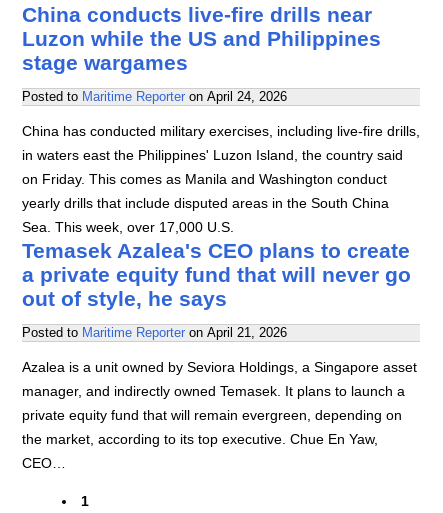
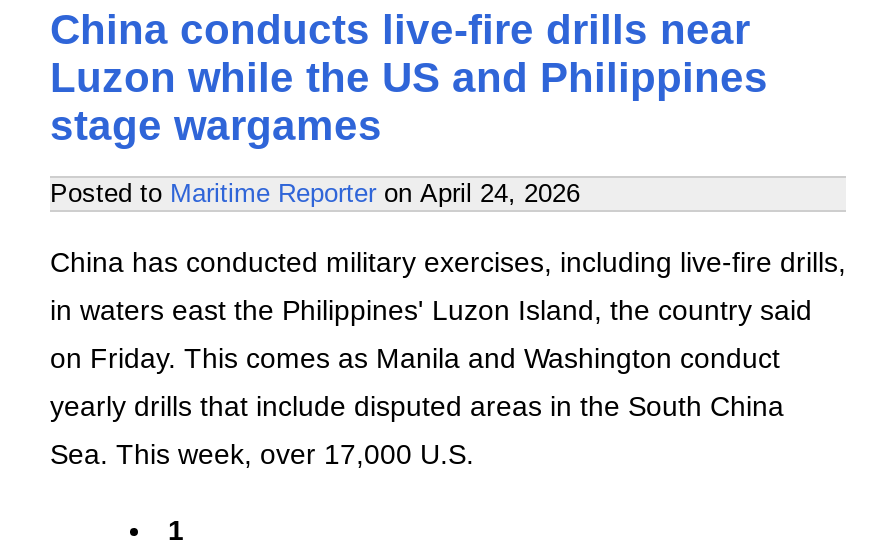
[22,239,417,471] Temasek Azalea's CEO plans to create | a private equity fund that will never go | out of style, he says | Posted to Maritime Reporter on April 21, 2026 | Azalea is a unit owned by Seviora Holdings, a Singapore asset | manager, and indirectly owned Temasek. It plans to launch a | private equity fund that will remain evergreen, depending on | the market, according to its top executive. Chue En Yaw, | CEO… -> none

